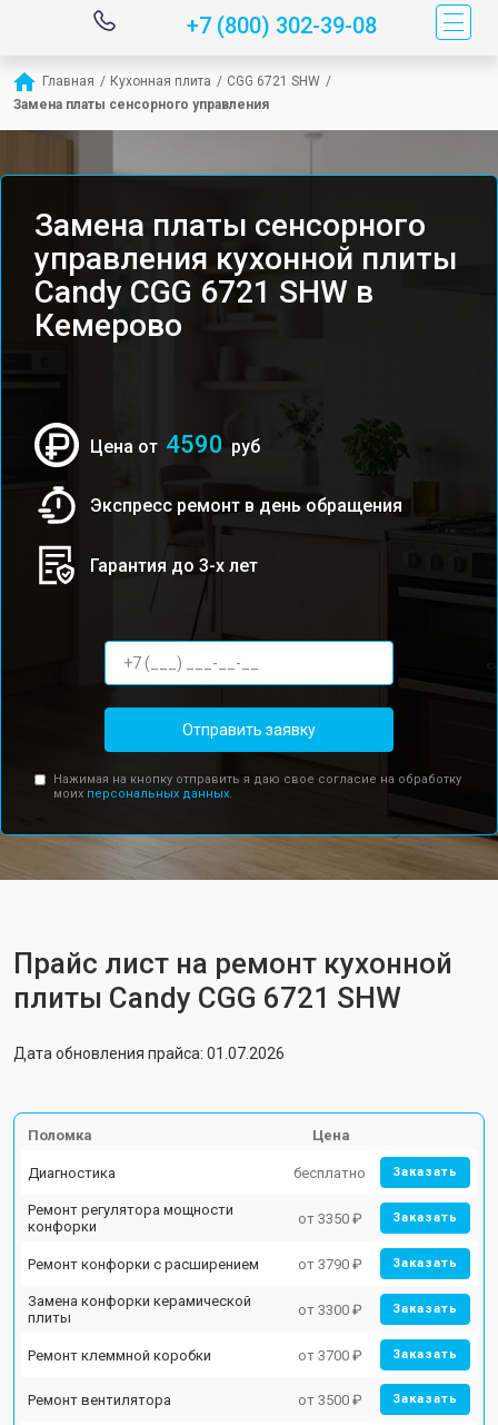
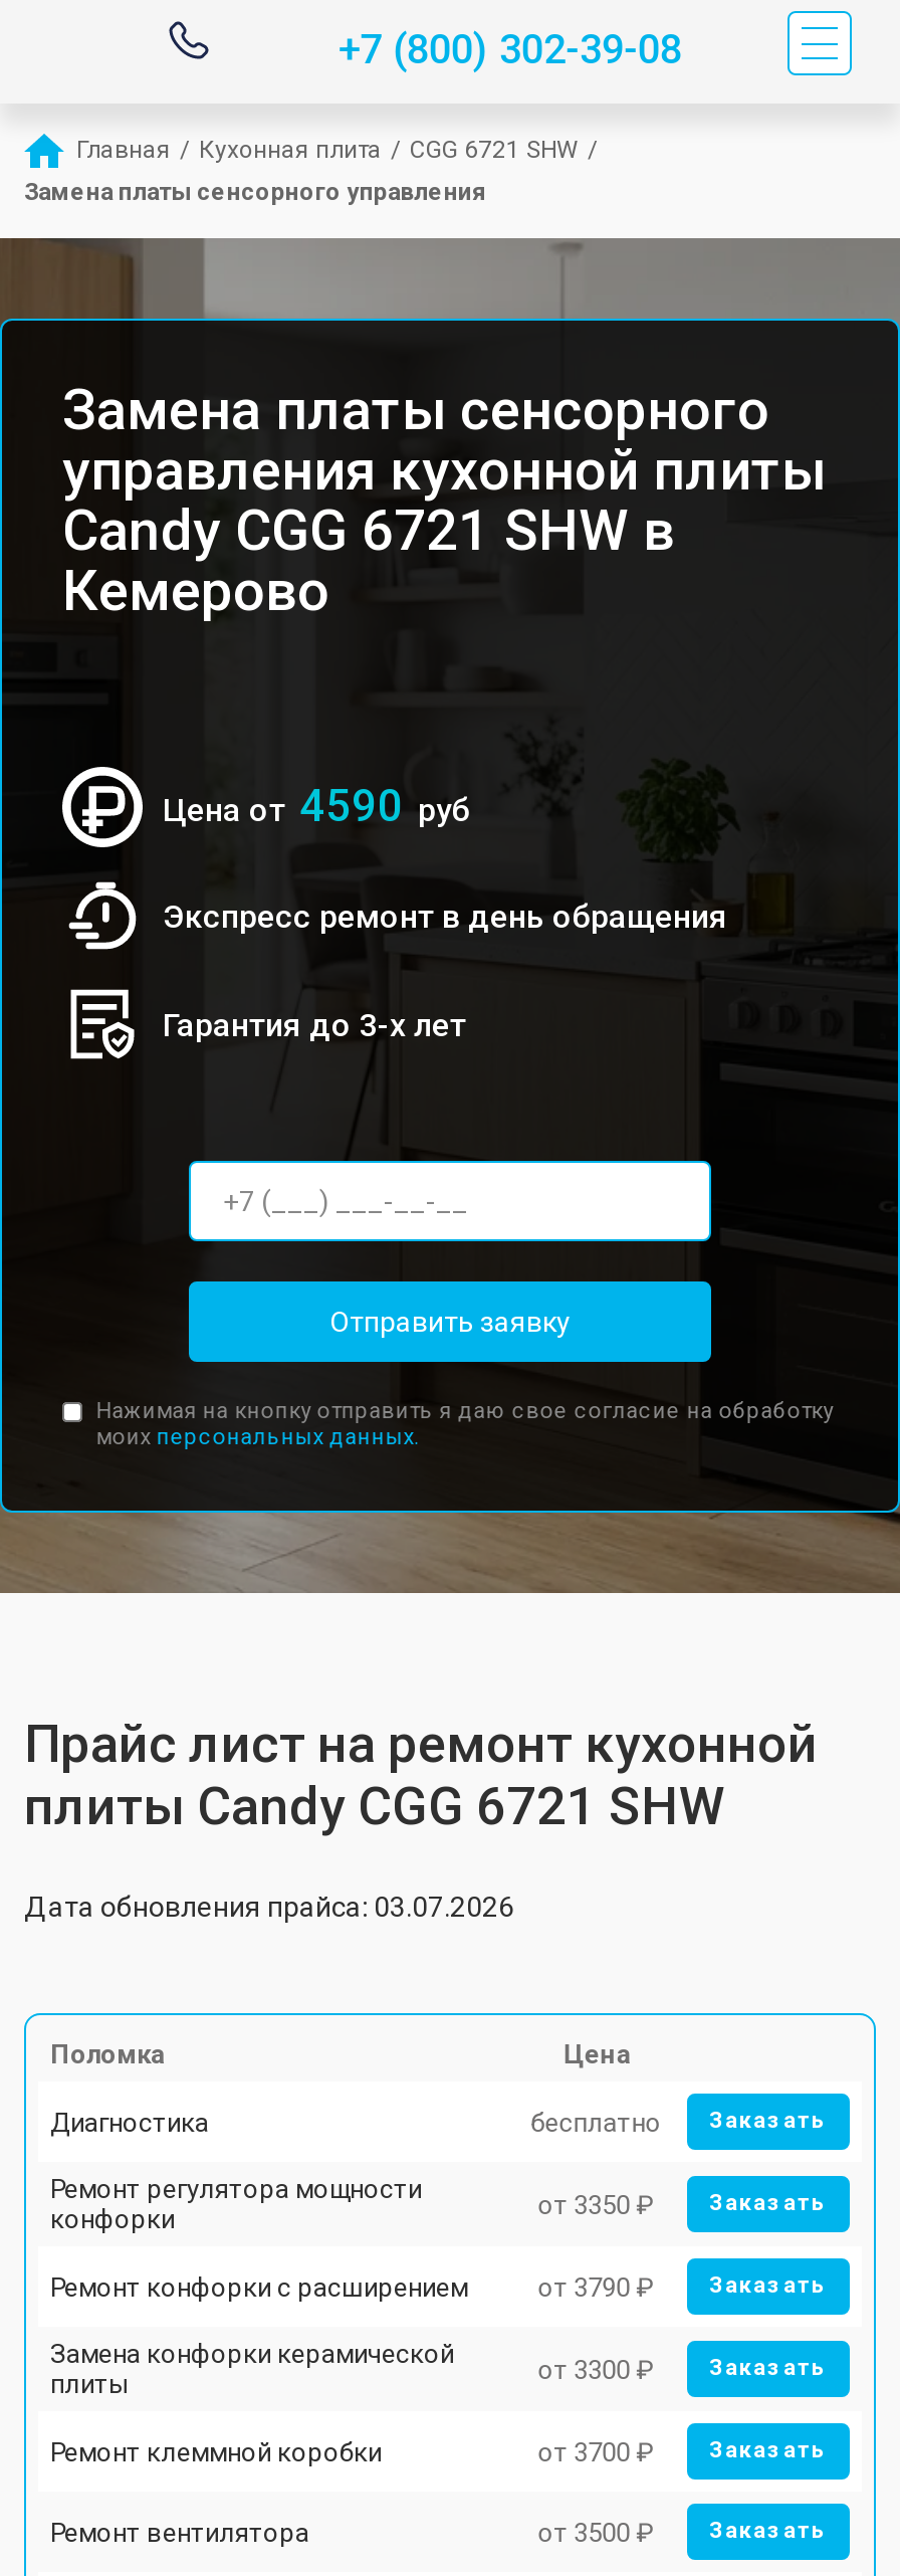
[13,1045,285,1062] Дата обновления прайса: 01.07.2026 -> [24,1891,514,1923] Дата обновления прайса: 03.07.2026

